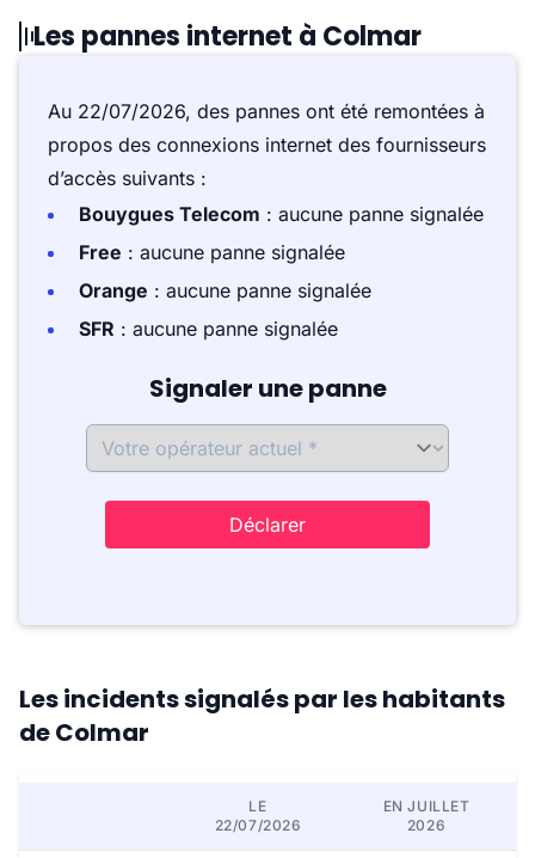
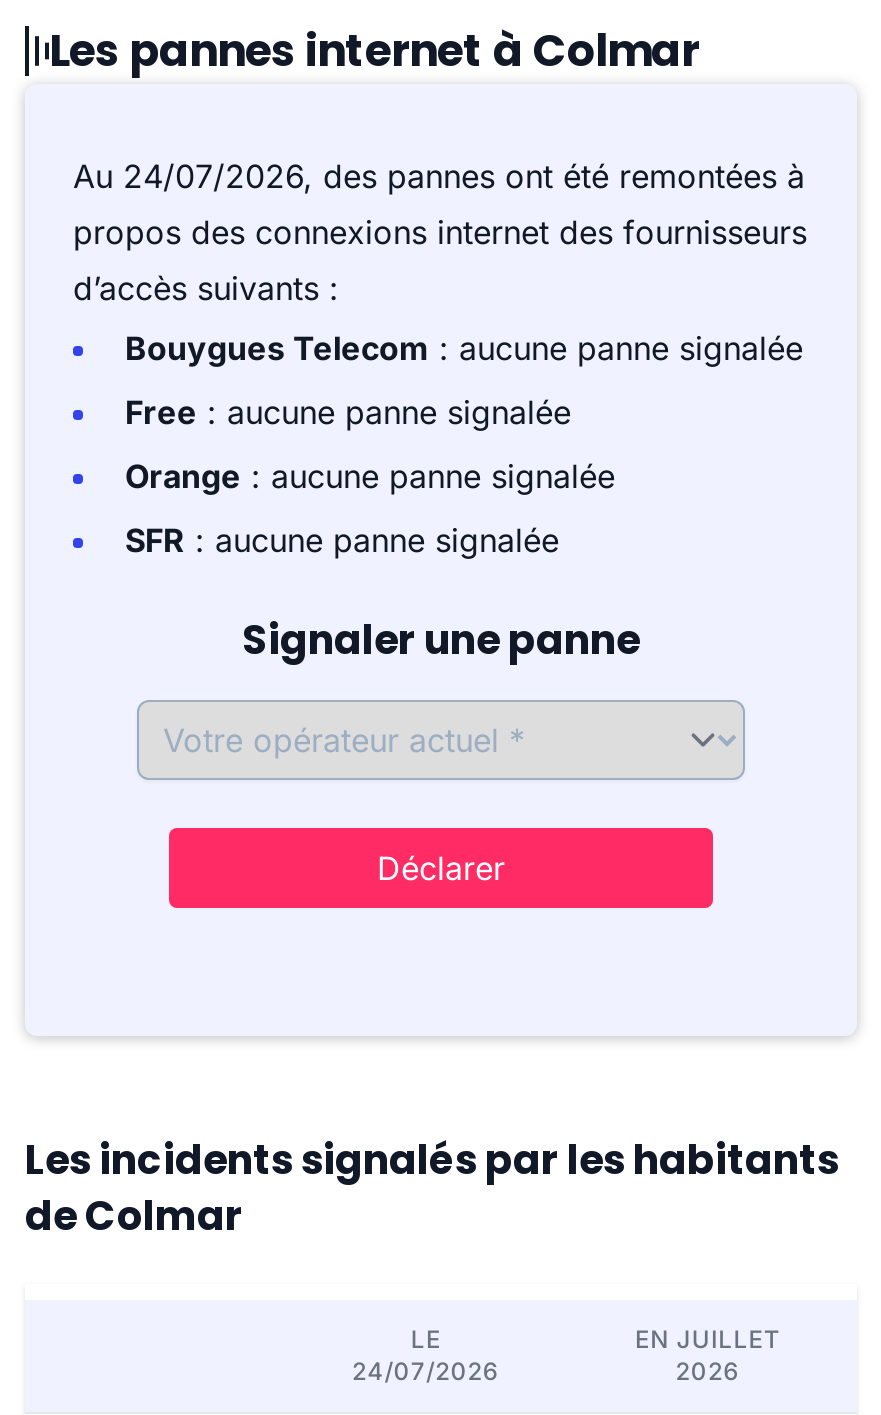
[48,99,485,123] Au 22/07/2026, des pannes ont été remontées à -> [73,156,805,196] Au 24/07/2026, des pannes ont été remontées à
[214,816,302,834] 22/07/2026 -> [352,1356,500,1386] 24/07/2026

